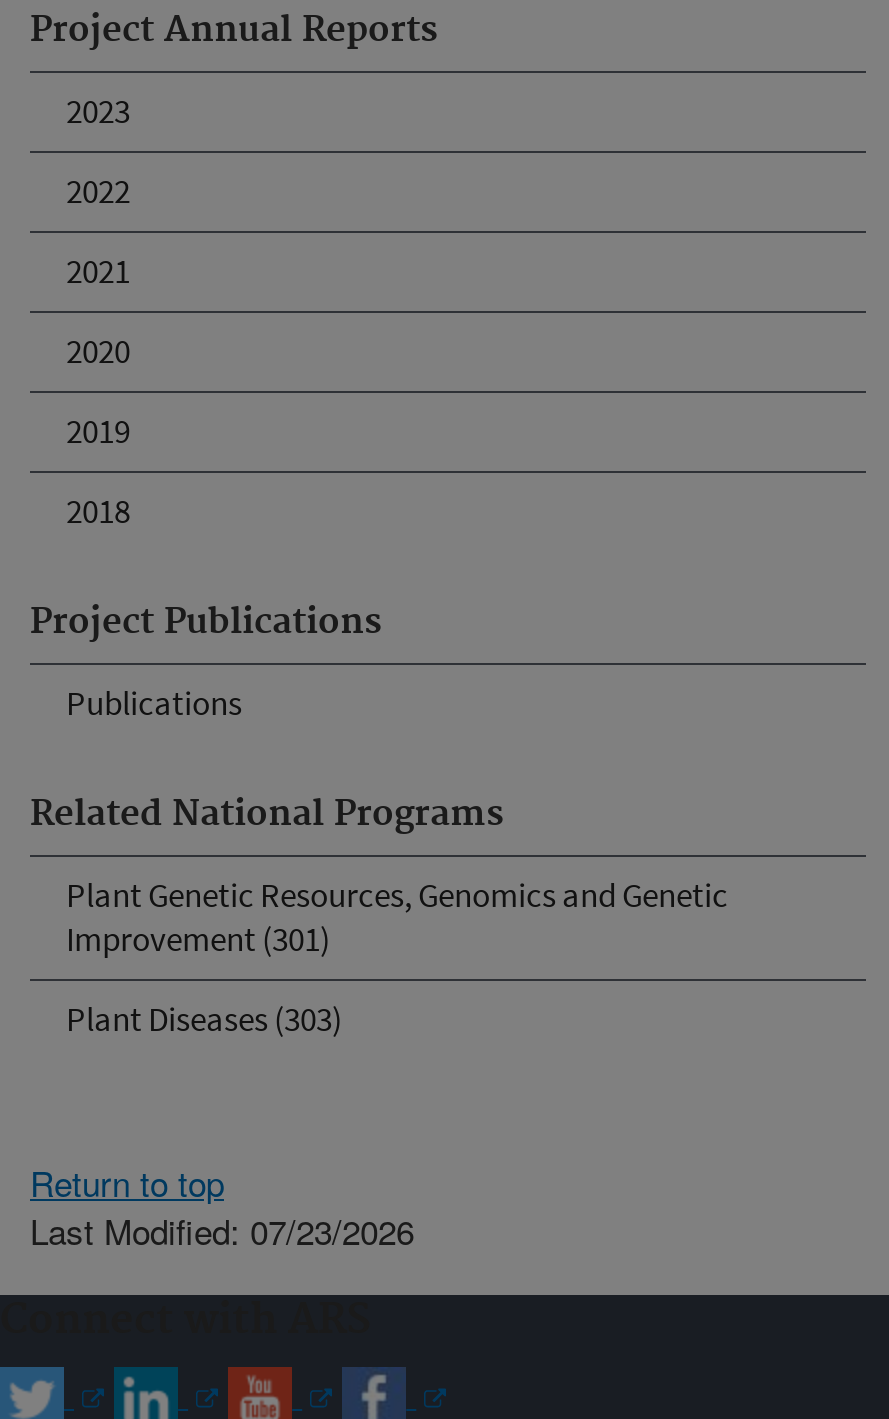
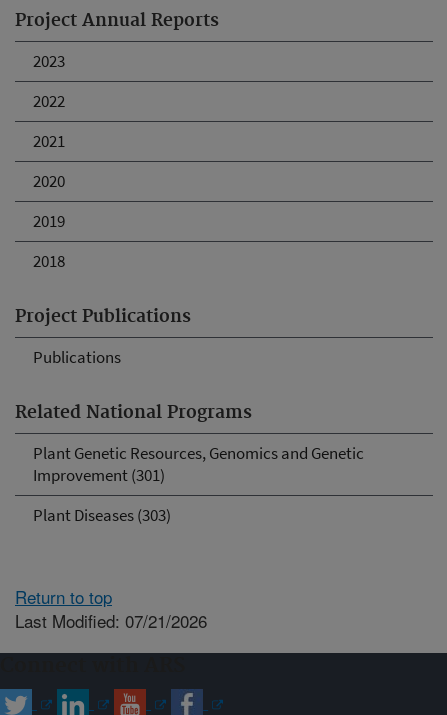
[30,1204,414,1254] Last Modified: 07/23/2026 -> [15,607,207,632] Last Modified: 07/21/2026

